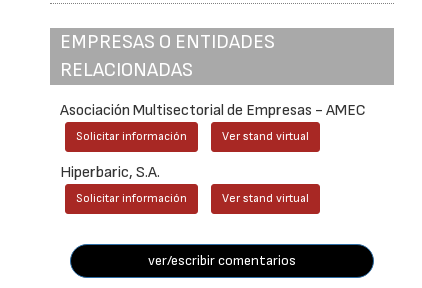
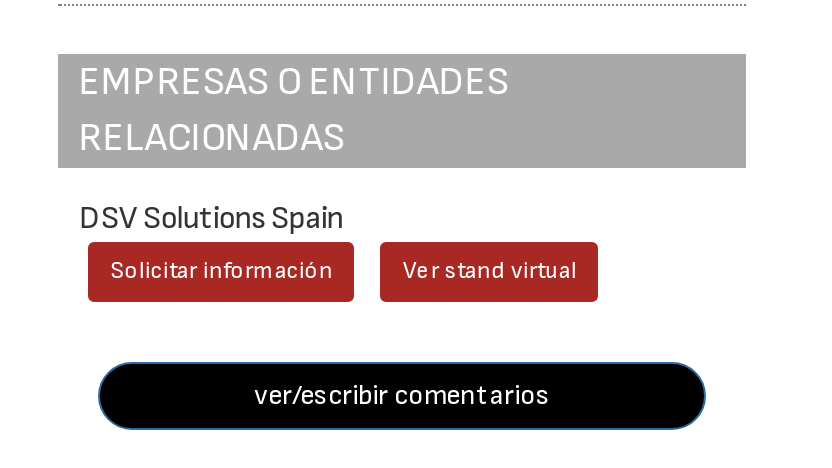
[60,101,366,182] Asociación Multisectorial de Empresas - AMEC | Solicitar información | Ver stand virtual | Hiperbaric, S.A. -> [79,199,343,237] DSV Solutions Spain

